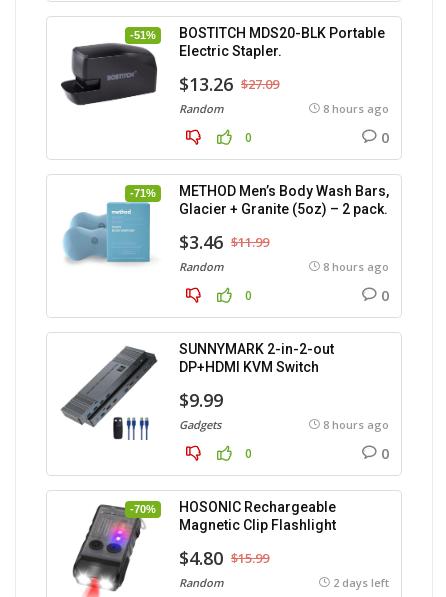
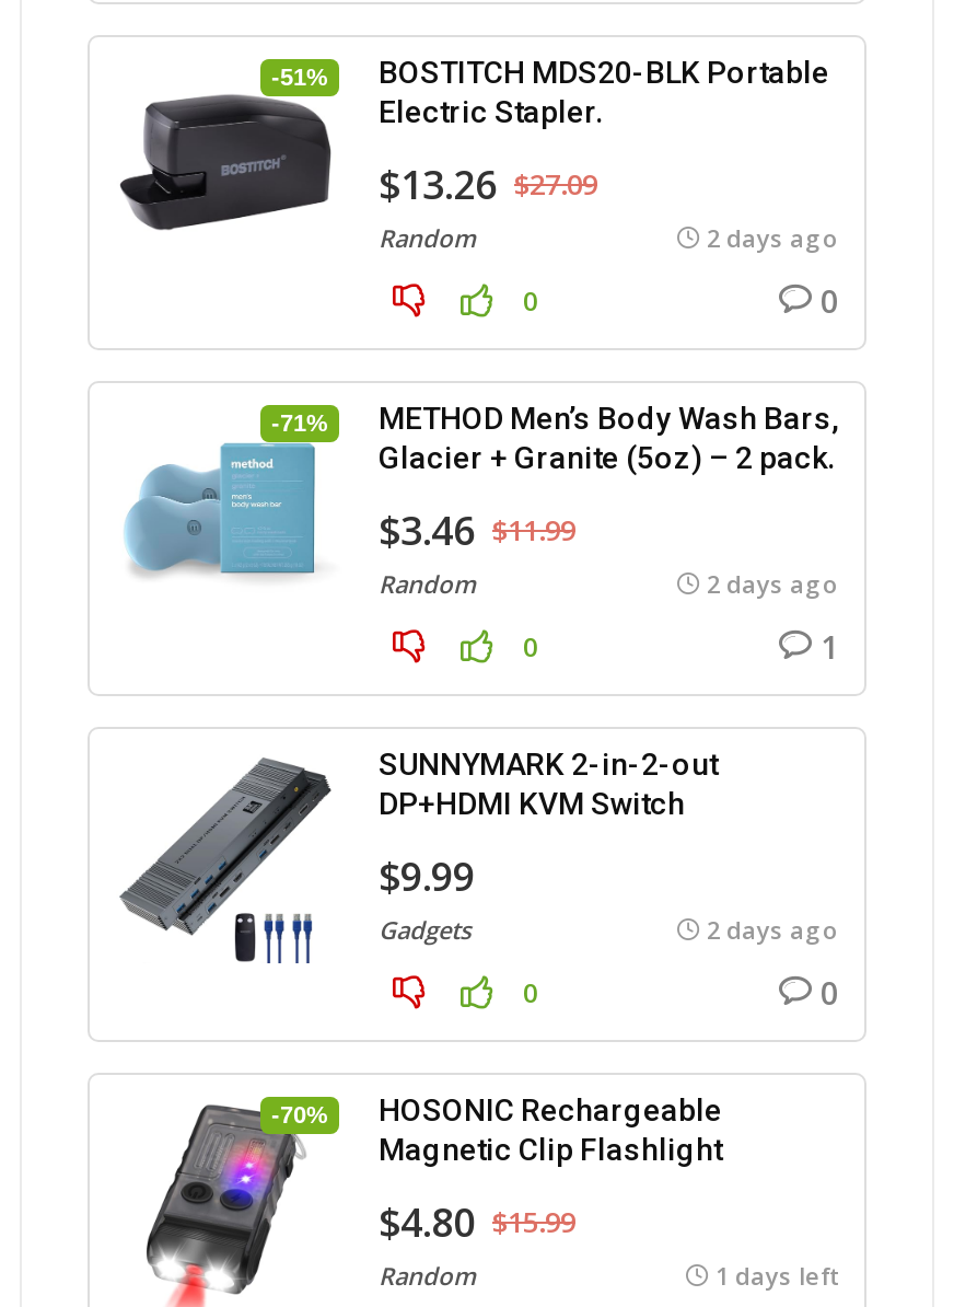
[323,101,389,116] 8 hours ago -> [707,221,838,254] 2 days ago
[323,259,389,274] 8 hours ago -> [707,567,838,600] 2 days ago
[381,286,389,305] 0 -> [821,626,838,668] 1
[323,417,389,432] 8 hours ago -> [707,913,838,946] 2 days ago
[333,575,389,590] 2 days left -> [715,1259,838,1292] 1 days left

